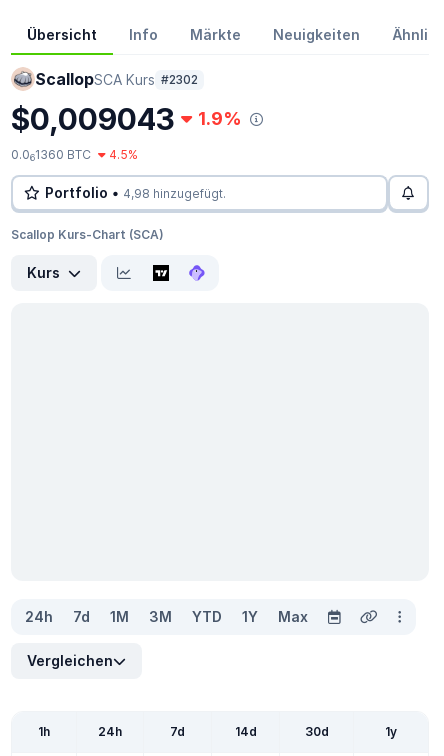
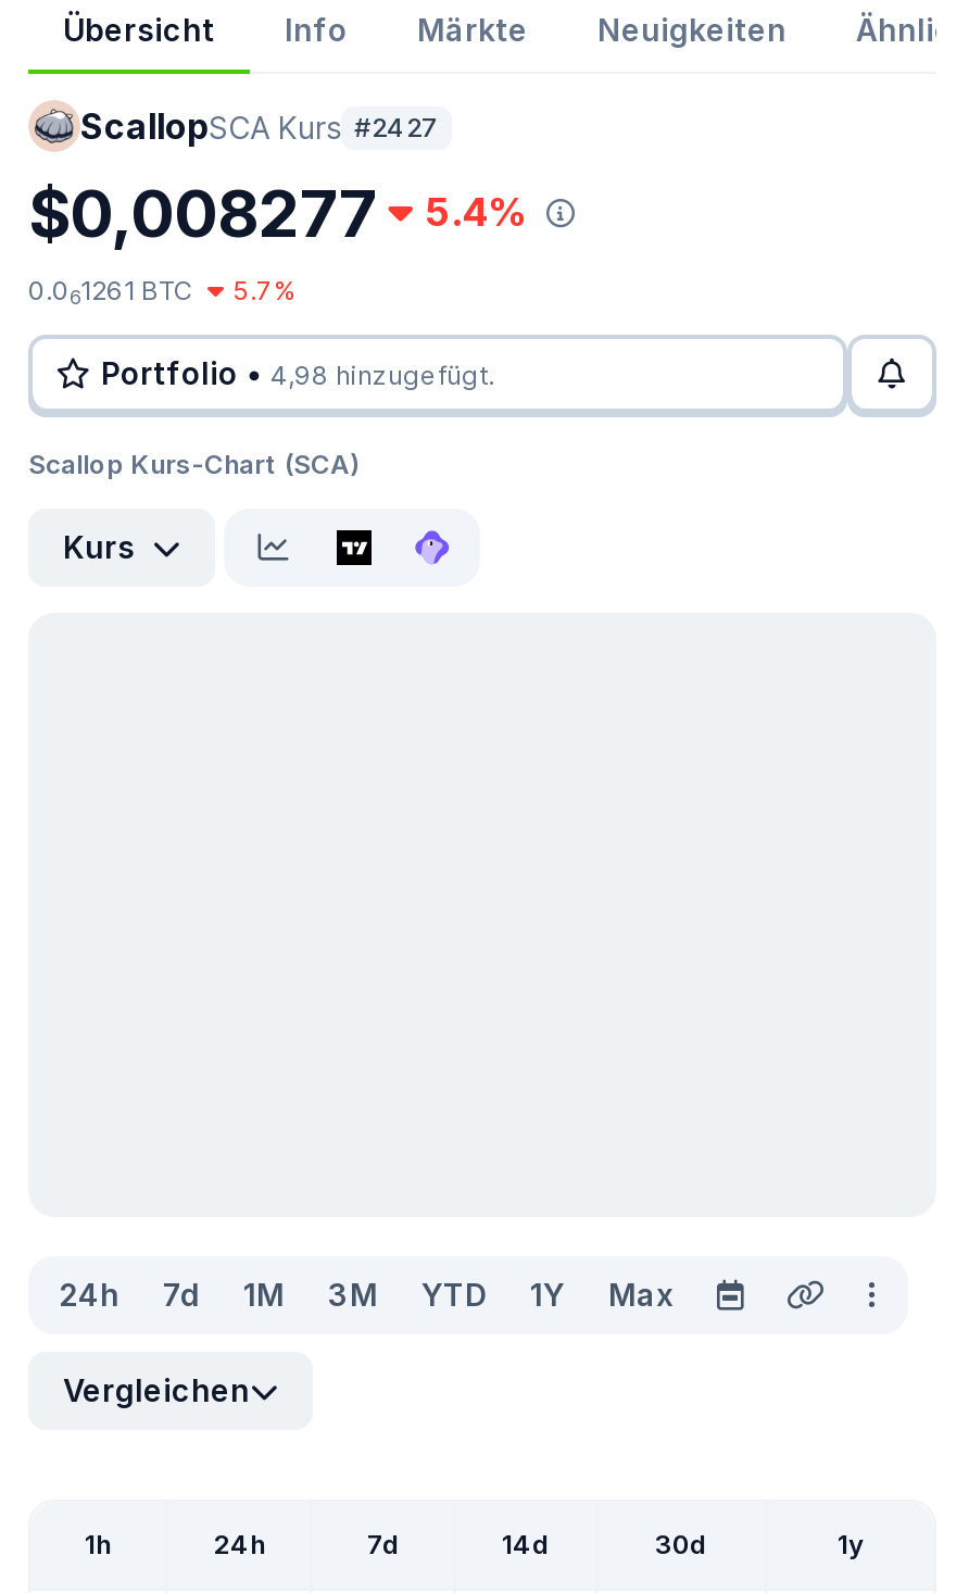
[35,69,198,89] ScallopSCA Kurs #2302 -> [80,104,439,148] ScallopSCA Kurs #2427
[11,101,175,137] $0,009043 -> [28,174,376,252] $0,008277
[197,108,241,129] 1.9% -> [425,189,529,235] 5.4%
[11,147,91,163] 0.061360 BTC -> [28,274,193,309] 0.061261 BTC
[109,147,138,162] 4.5% -> [232,274,295,306] 5.7%

